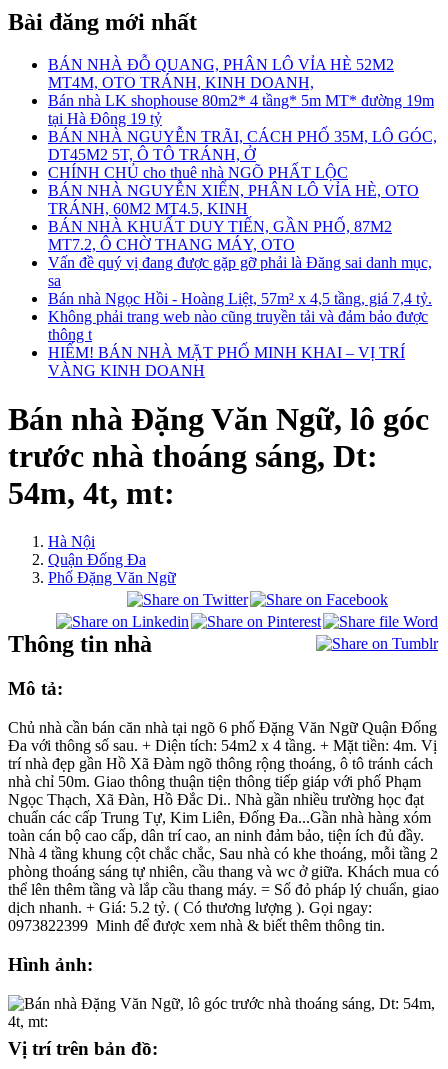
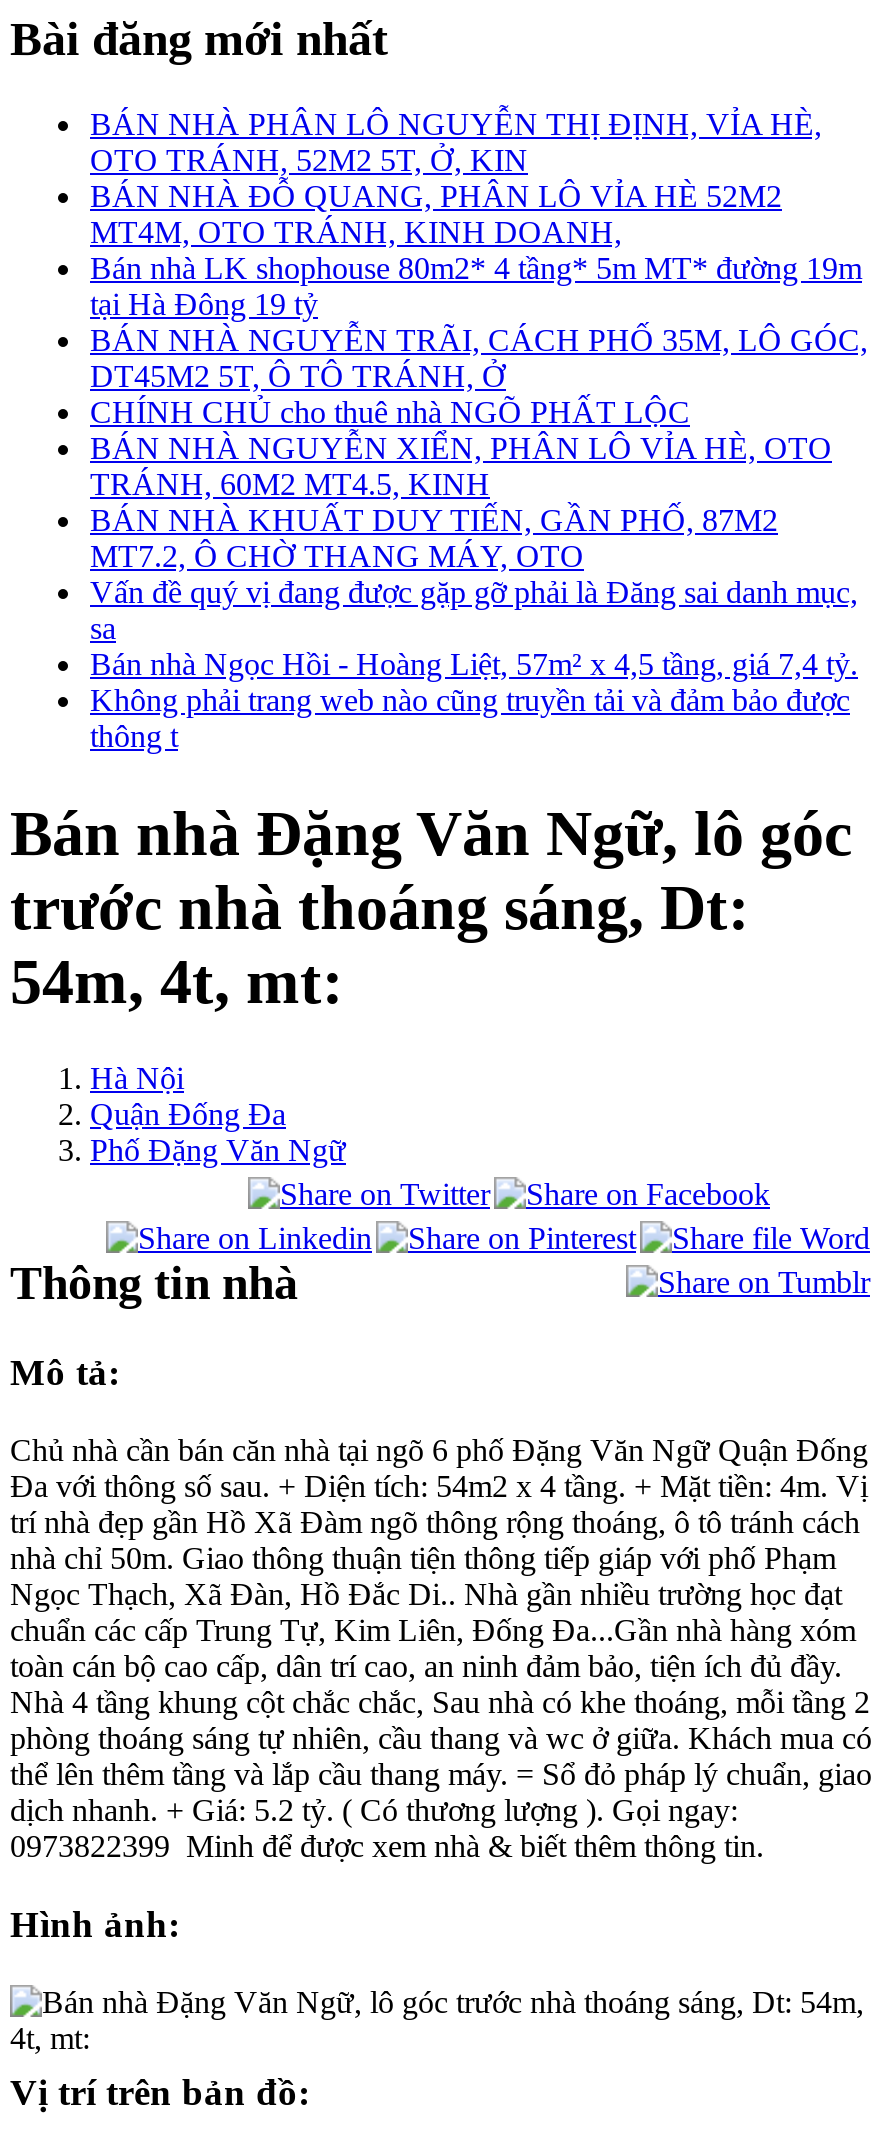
none -> [90,106,822,176] BÁN NHÀ PHÂN LÔ NGUYỄN THỊ ĐỊNH, VỈA HÈ, | OTO TRÁNH, 52M2 5T, Ở, KIN
moved [48,56,437,343] -> [90,178,868,752]: BÁN NHÀ ĐỖ QUANG, PHÂN LÔ VỈA HÈ 52M2 | MT4M, OTO TRÁNH, KINH DOANH, | Bán nhà LK shophouse 80m2* 4 tầng* 5m MT* đường 19m | ... | Không phải trang web nào cũng truyền tải và đảm bảo được | thông t
[48,344,405,379] HIẾM! BÁN NHÀ MẶT PHỐ MINH KHAI – VỊ TRÍ | VÀNG KINH DOANH -> none

